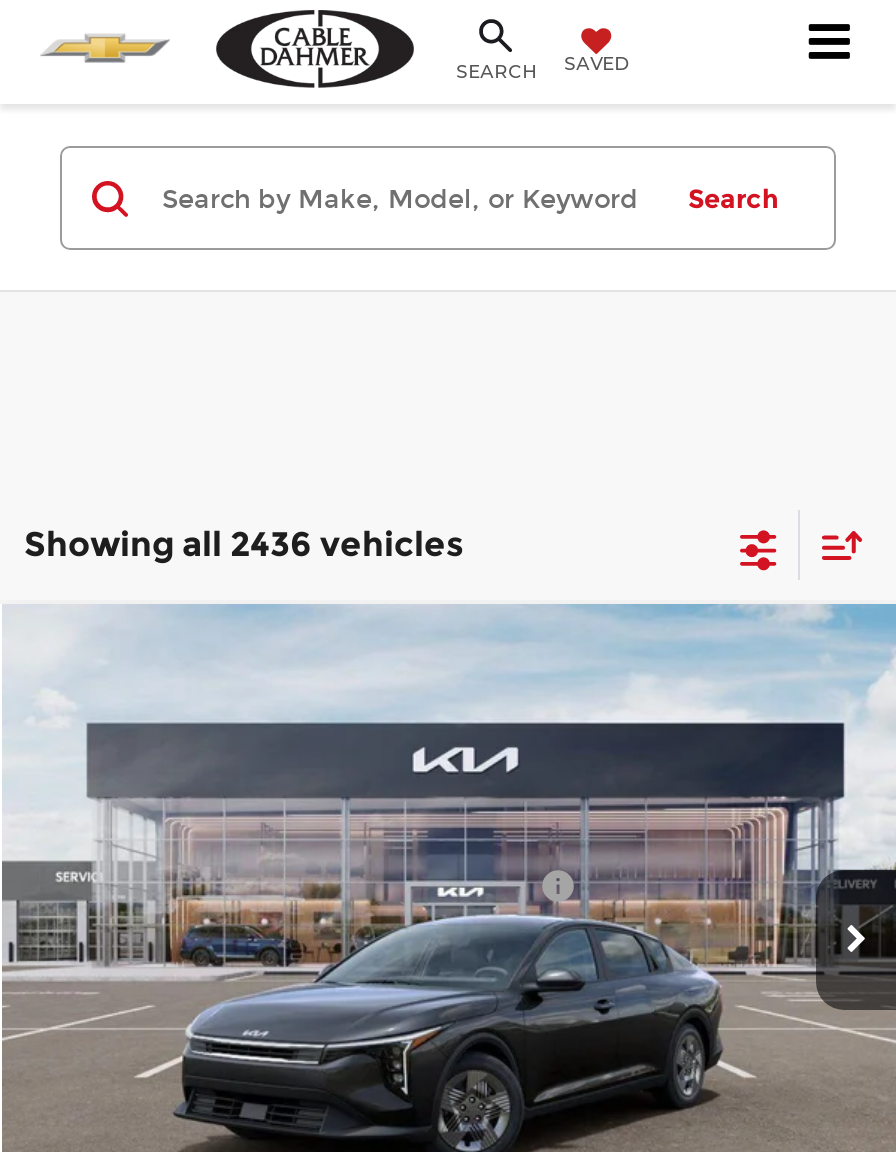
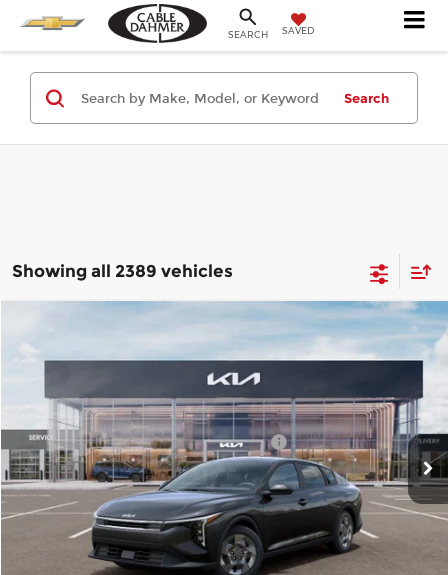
[24,524,464,564] Showing all 2436 vehicles -> [12,261,233,281] Showing all 2389 vehicles

